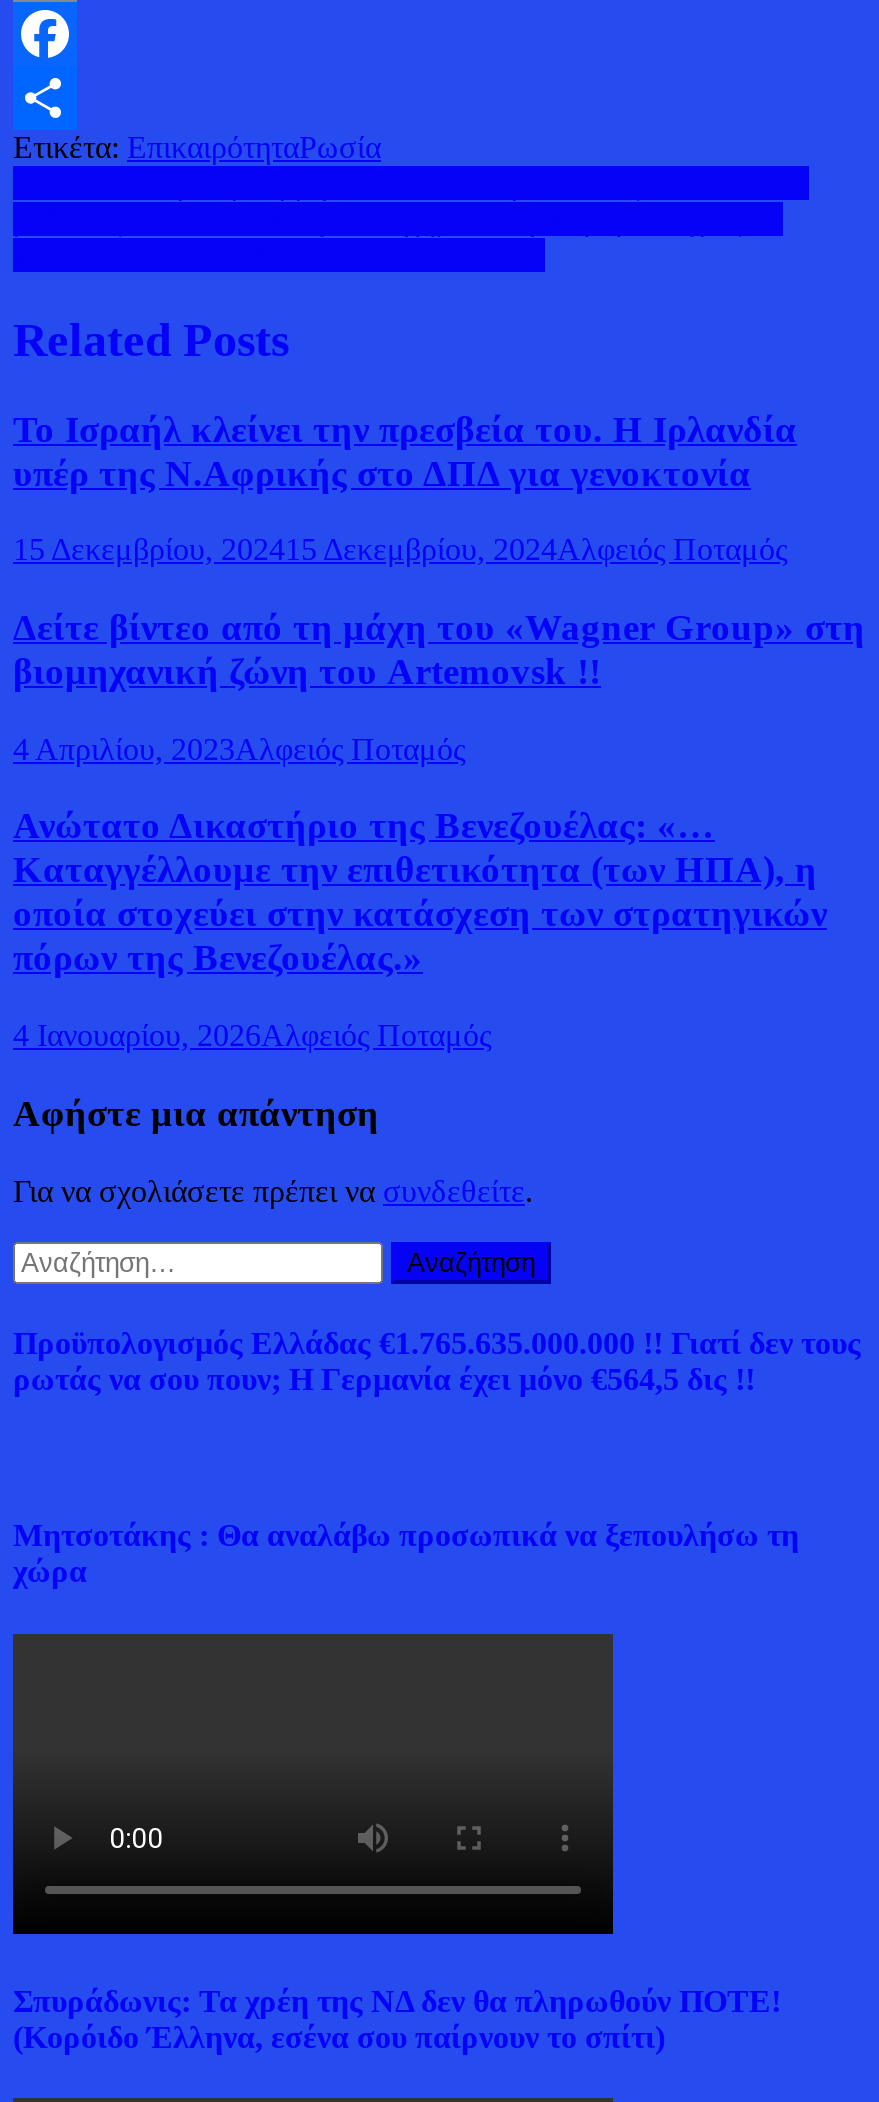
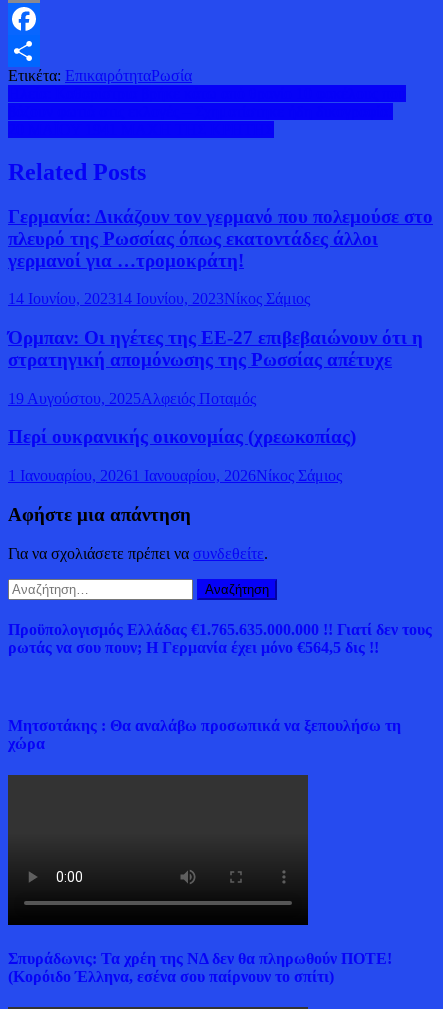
[13,407,797,493] Το Ισραήλ κλείνει την πρεσβεία του. Η Ιρλανδία | υπέρ της Ν.Αφρικής στο ΔΠΔ για γενοκτονία -> [8,205,433,270] Γερμανία: Δικάζουν τον γερμανό που πολεμούσε στο | πλευρό της Ρωσσίας όπως εκατοντάδες άλλοι | γερμανοί για …τρομοκράτη!
[13,532,787,566] 15 Δεκεμβρίου, 202415 Δεκεμβρίου, 2024Αλφειός Ποταμός -> [8,290,310,307] 14 Ιουνίου, 202314 Ιουνίου, 2023Νίκος Σάμιος
[13,606,865,692] Δείτε βίντεο από τη μάχη του «Wagner Group» στη | βιομηχανική ζώνη του Artemovsk !! -> [8,327,423,370] Όρμπαν: Οι ηγέτες της ΕΕ-27 επιβεβαιώνουν ότι η | στρατηγική απομόνωσης της Ρωσσίας απέτυχε
[13,731,465,765] 4 Απριλίου, 2023Αλφειός Ποταμός -> [8,390,256,407] 19 Αυγούστου, 2025Αλφειός Ποταμός
[13,805,827,979] Ανώτατο Δικαστήριο της Βενεζουέλας: «… | Καταγγέλλουμε την επιθετικότητα (των ΗΠΑ), η | οποία στοχεύει στην κατάσχεση των στρατηγικών | πόρων της Βενεζουέλας.» -> [8,426,356,447] Περί ουκρανικής οικονομίας (χρεωκοπίας)
[13,1018,491,1052] 4 Ιανουαρίου, 2026Αλφειός Ποταμός -> [8,467,342,484] 1 Ιανουαρίου, 20261 Ιανουαρίου, 2026Νίκος Σάμιος

